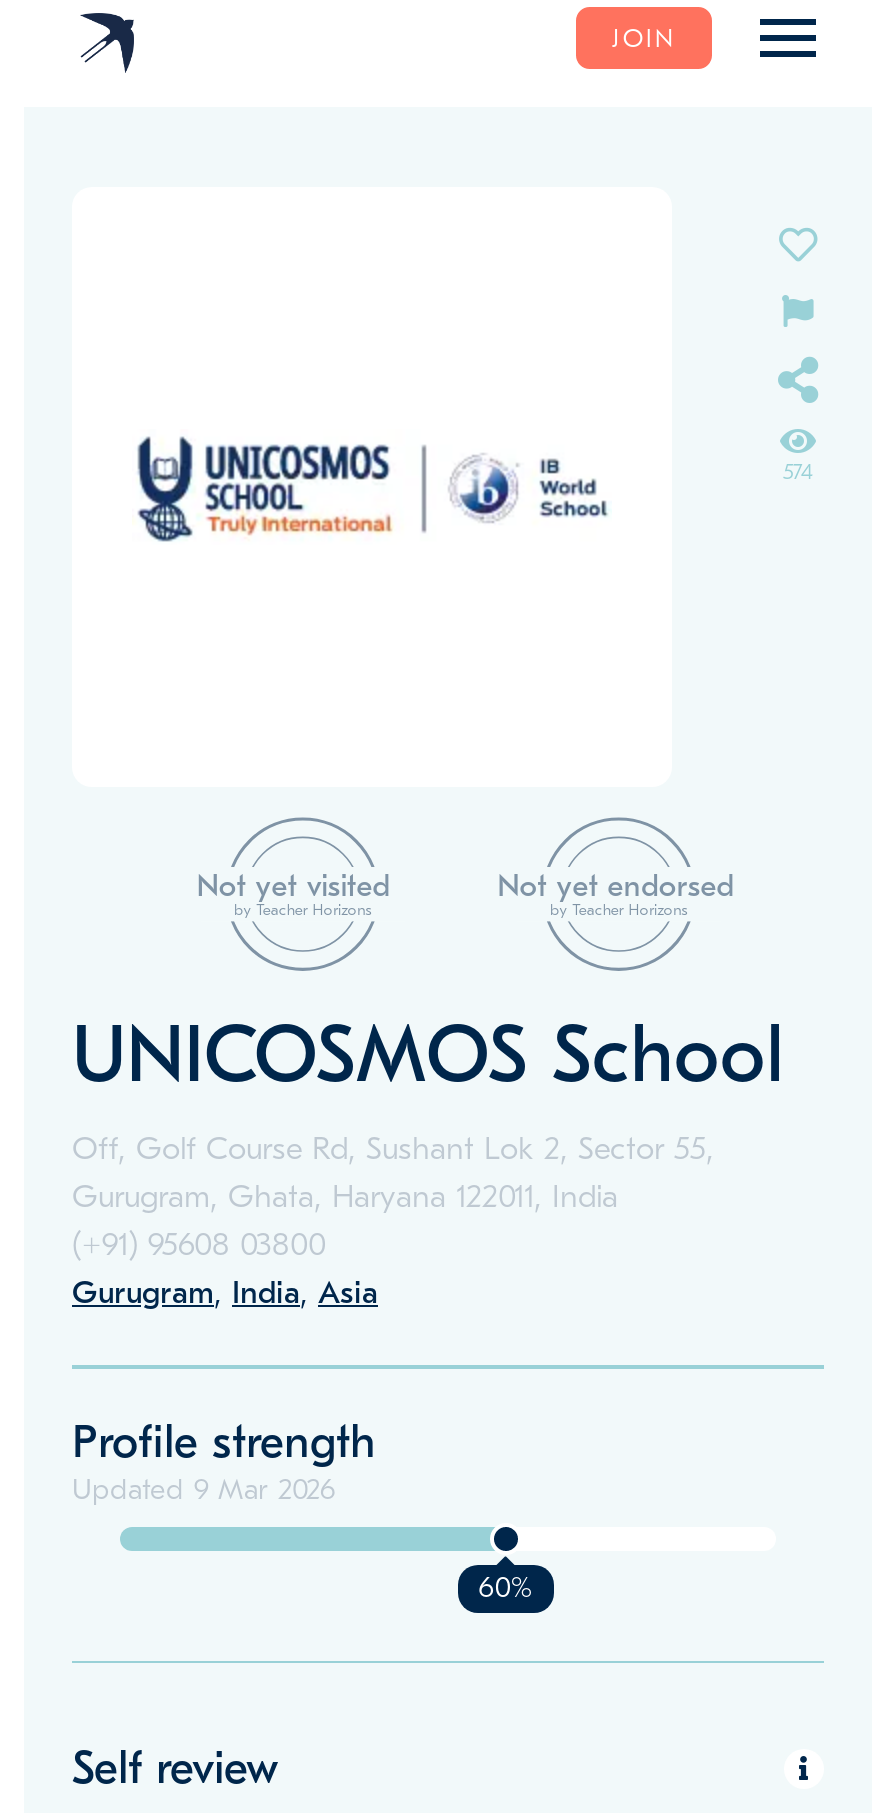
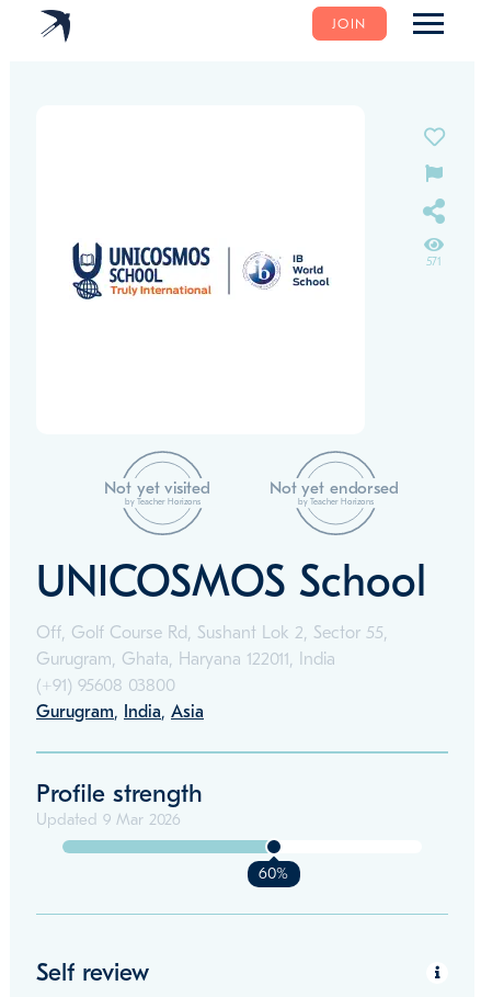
[783,459,813,485] 574 -> [426,254,442,269] 571

